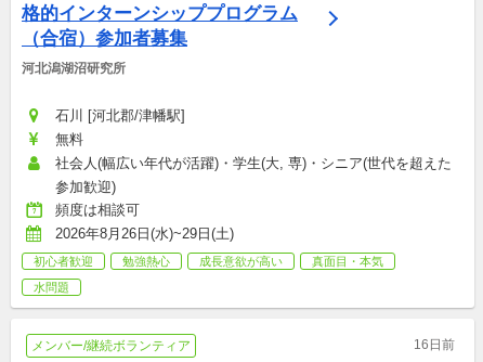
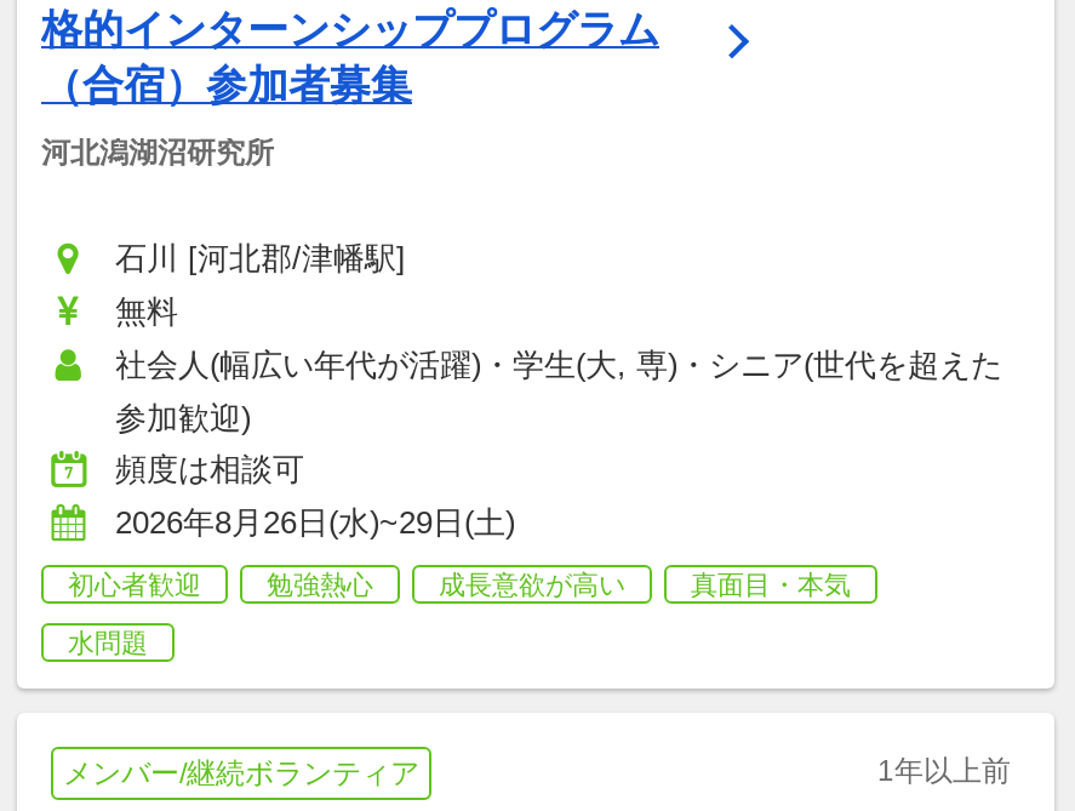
[414,337,455,352] 16日前 -> [877,753,1011,787] 1年以上前

